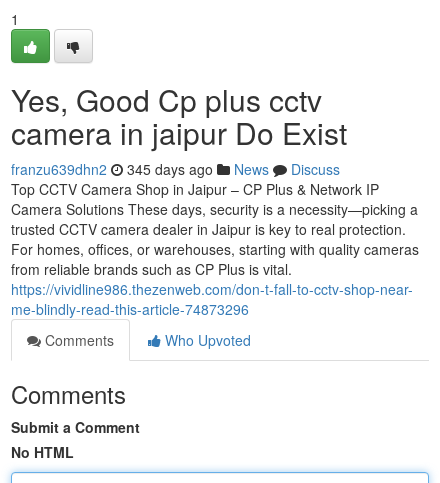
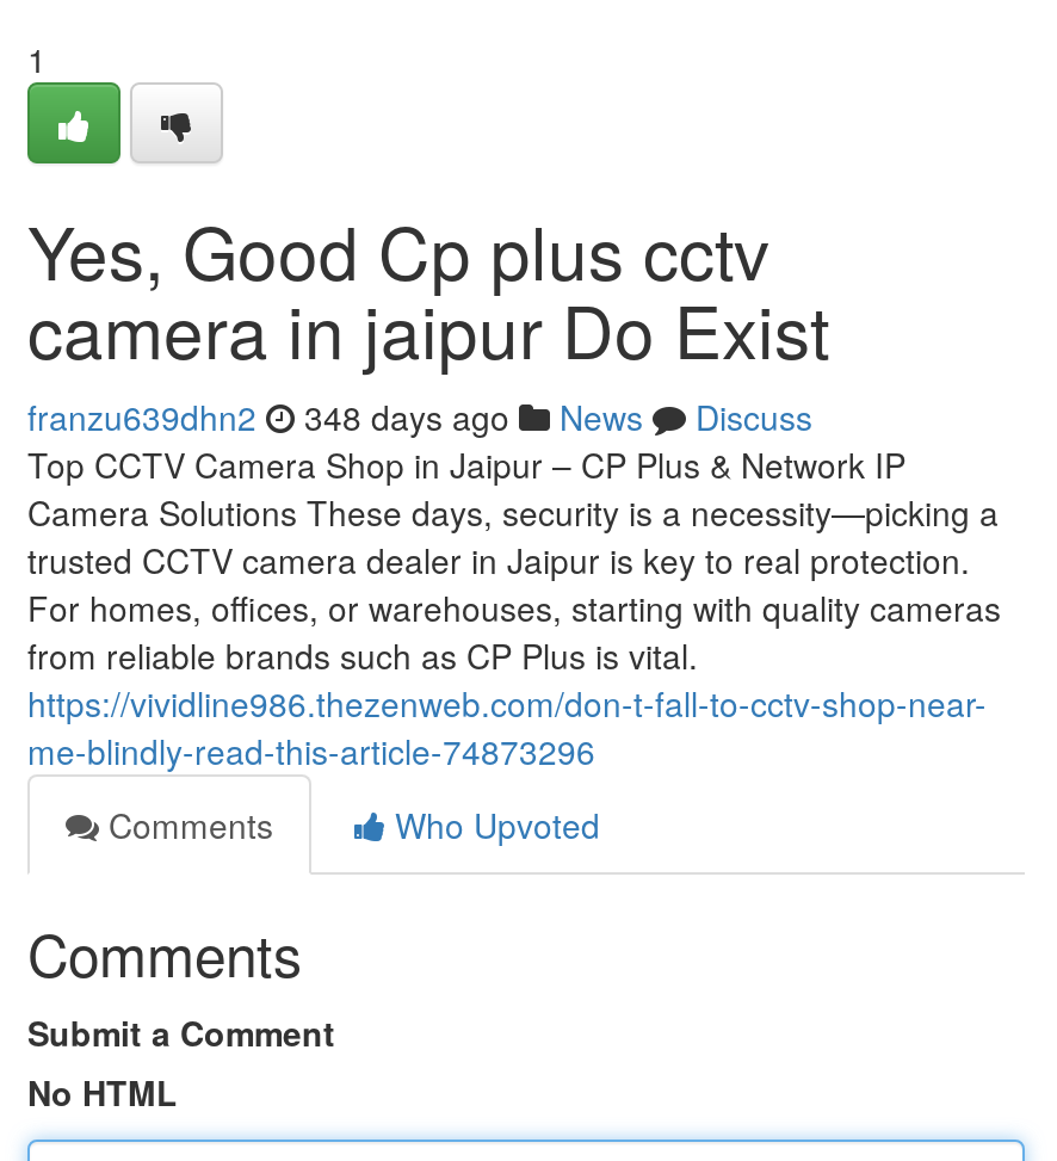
[11,159,340,179] franzu639dhn2 345 days ago News Discuss -> [27,393,812,440] franzu639dhn2 348 days ago News Discuss

